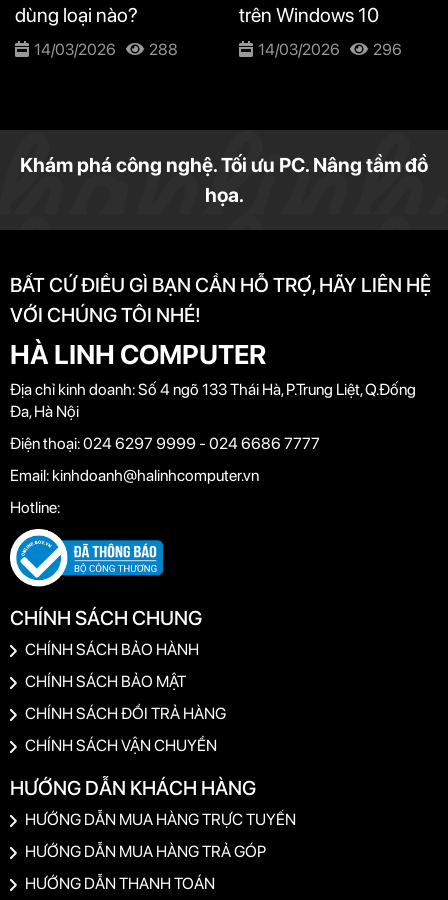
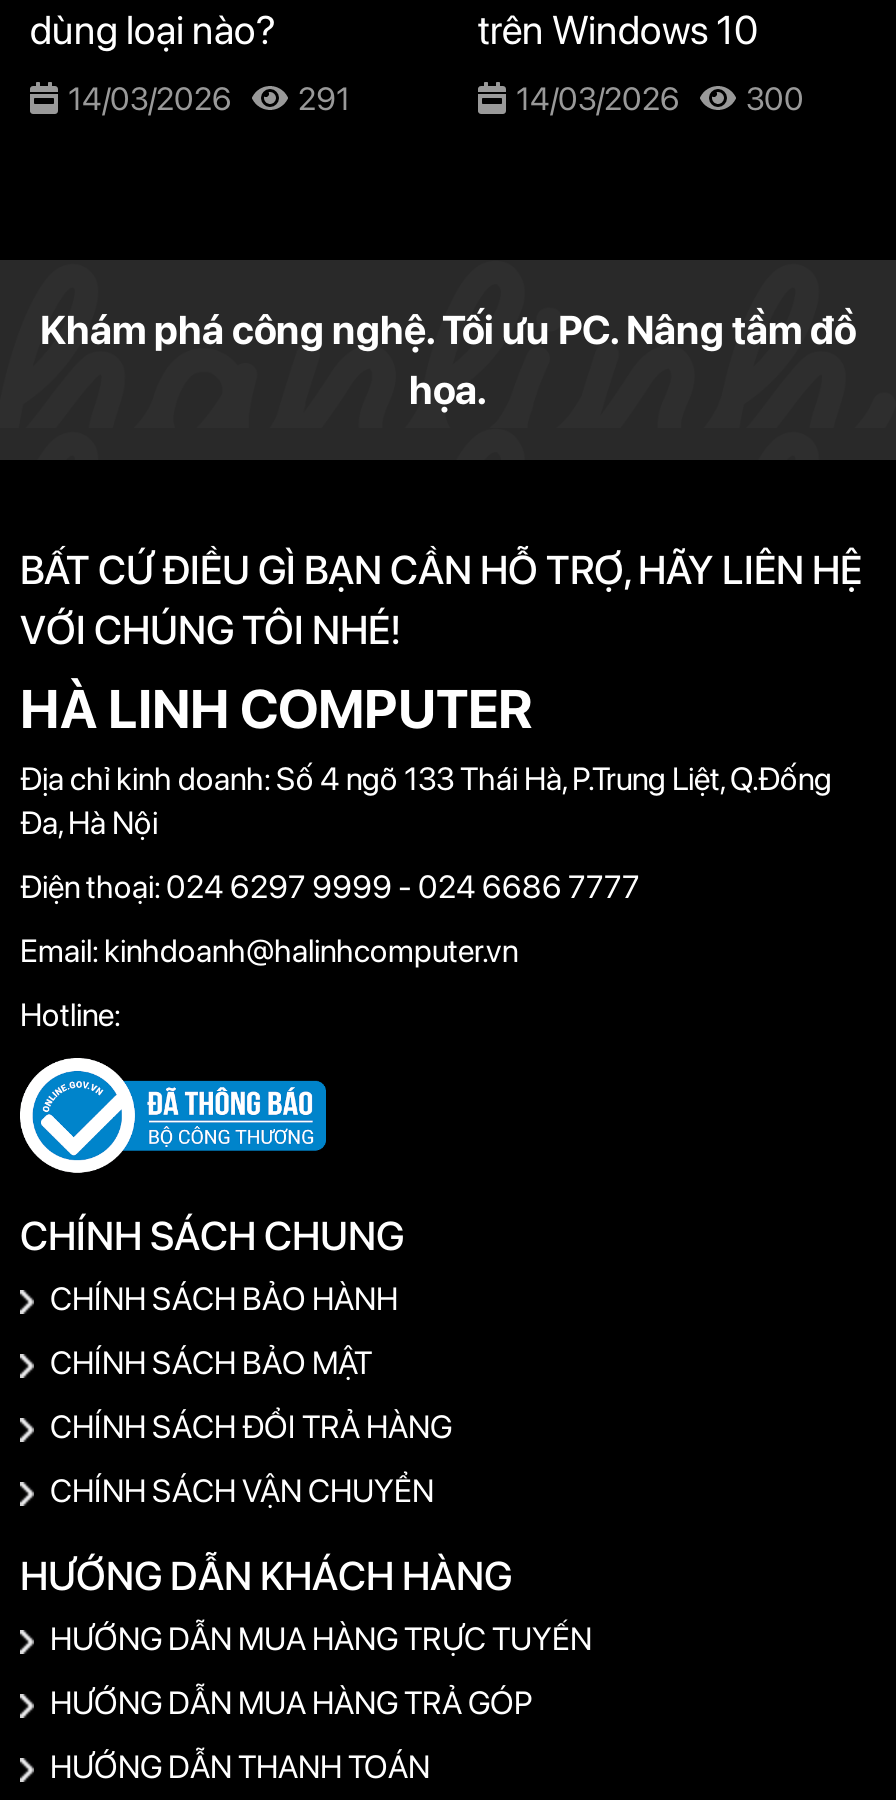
[34,40,178,59] 14/03/2026 288 -> [68,80,350,118] 14/03/2026 291
[258,40,402,59] 14/03/2026 296 -> [516,80,804,118] 14/03/2026 300

